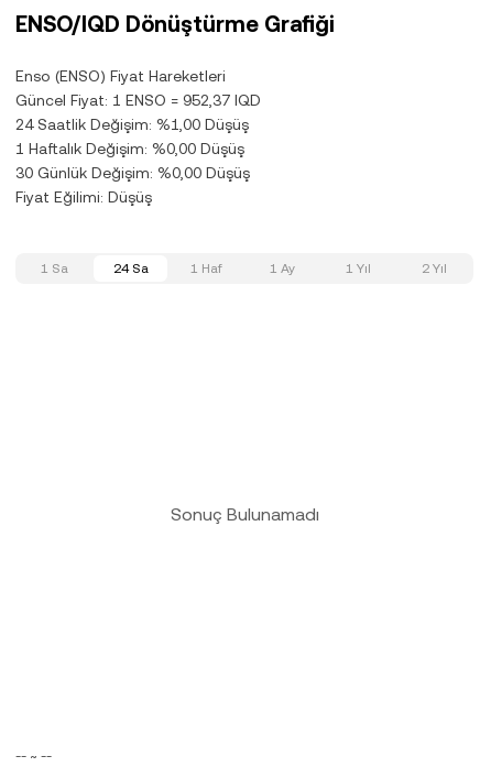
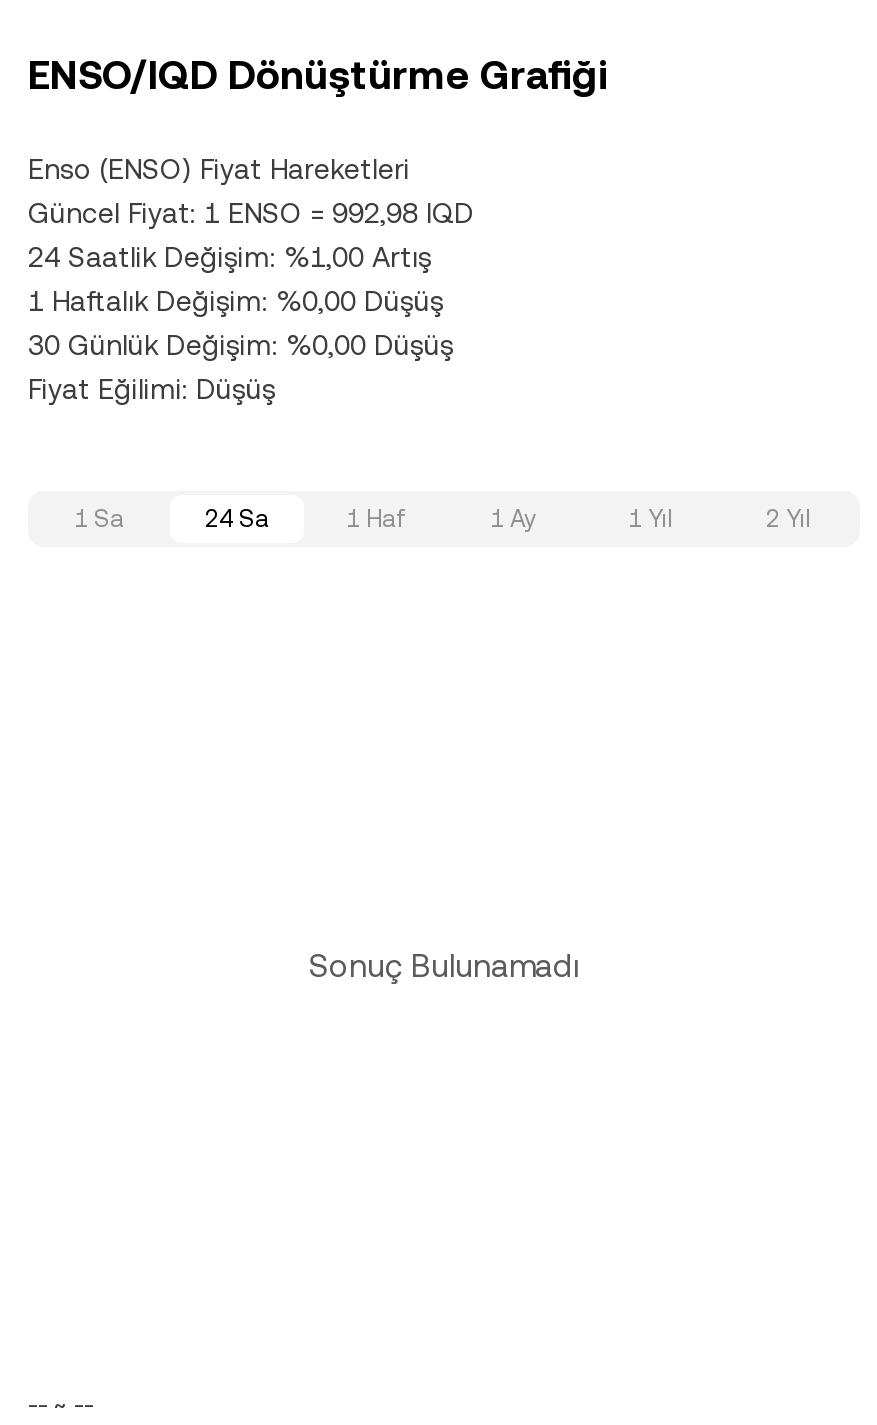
[15,91,261,109] Güncel Fiyat: 1 ENSO = 952,37 IQD -> [28,197,474,229] Güncel Fiyat: 1 ENSO = 992,98 IQD
[15,116,249,133] 24 Saatlik Değişim: %1,00 Düşüş -> [28,241,432,273] 24 Saatlik Değişim: %1,00 Artış

